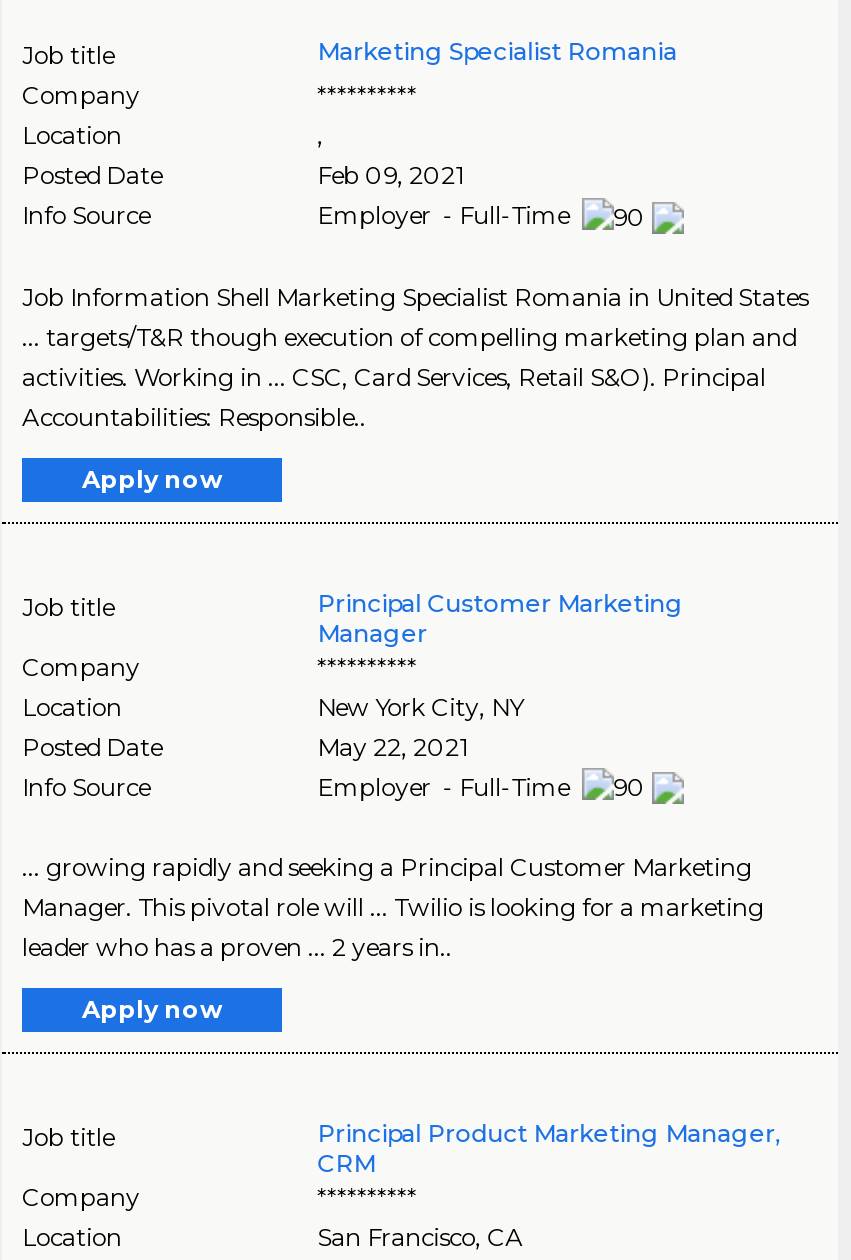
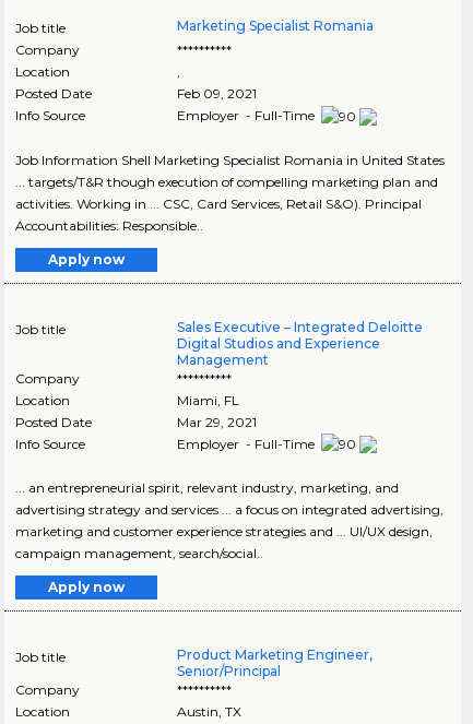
[317,587,683,647] Principal Customer Marketing | Manager -> [177,318,422,367] Sales Executive – Integrated Deloitte | Digital Studios and Experience | Management
[317,691,523,721] New York City, NY -> [177,391,239,408] Miami, FL
[317,731,467,761] May 22, 2021 -> [177,413,256,430] Mar 29, 2021
[22,853,764,963] ... growing rapidly and seeking a Principal Customer Marketing | Manager. This pivotal role will ... Twilio is looking for a marketing | leader who has a proven ... 2 years in.. -> [15,480,444,562] ... an entrepreneurial spirit, relevant industry, marketing, and | advertising strategy and services ... a focus on integrated advertising, | marketing and customer experience strategies and ... UI/UX design, | campaign management, search/social..
[317,1119,781,1179] Principal Product Marketing Manager, | CRM -> [177,647,372,680] Product Marketing Engineer, | Senior/Principal
[317,1223,523,1253] San Francisco, CA -> [177,704,241,720] Austin, TX

